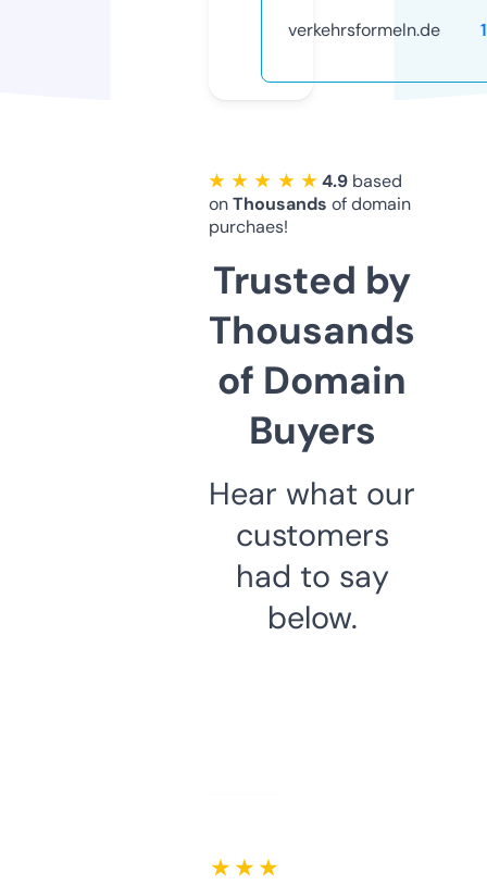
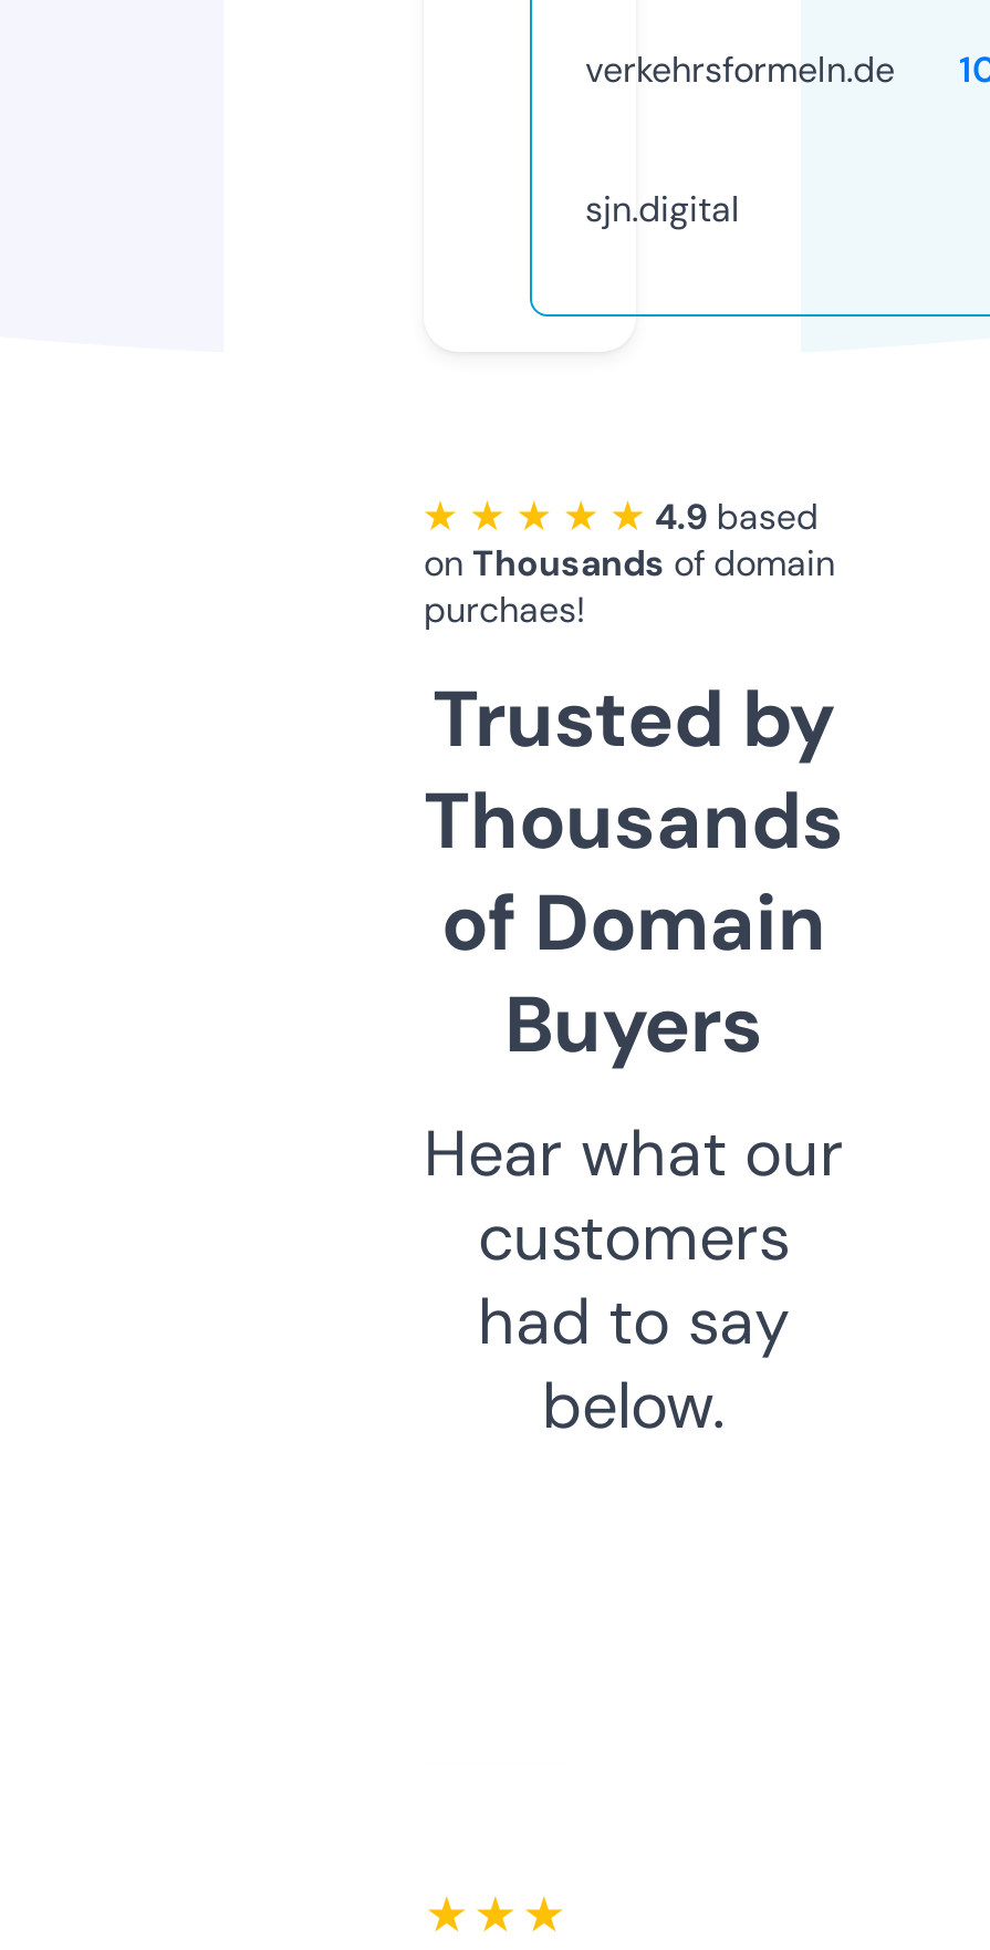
none -> [585,185,740,232] sjn.digital

